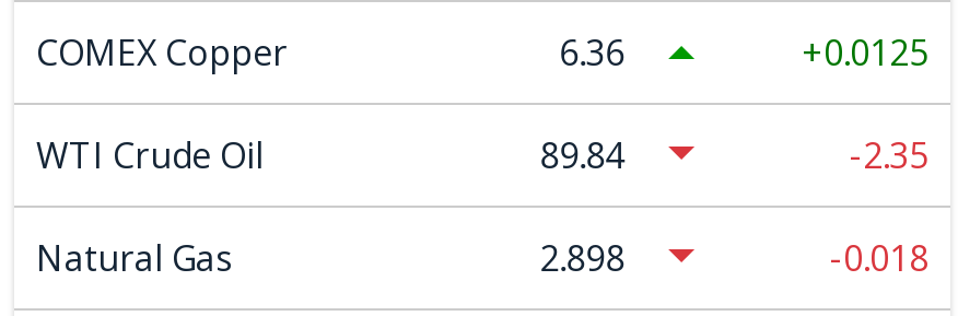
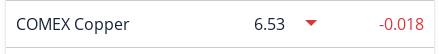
[36,29,928,282] 6.36 | 0.0125 | WTI Crude Oil | 89.84 | -2.35 | Natural Gas | 2.898 -> [254,13,285,35] 6.53

